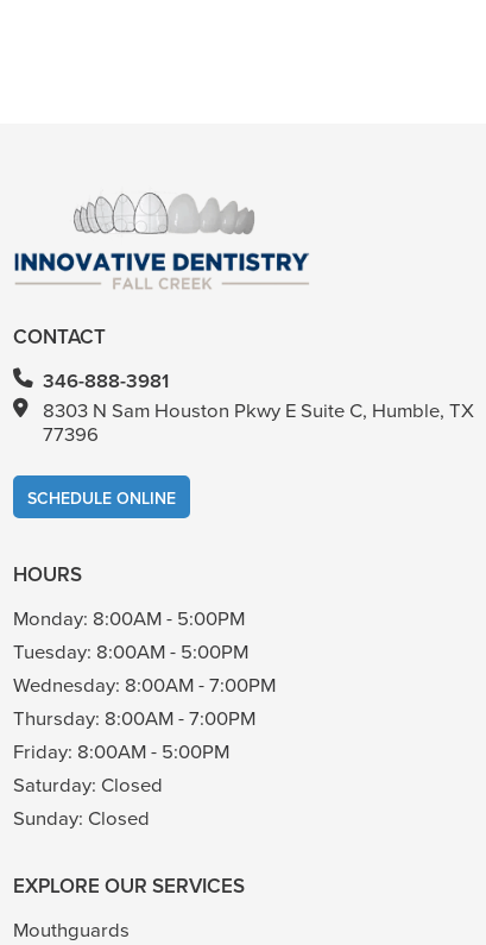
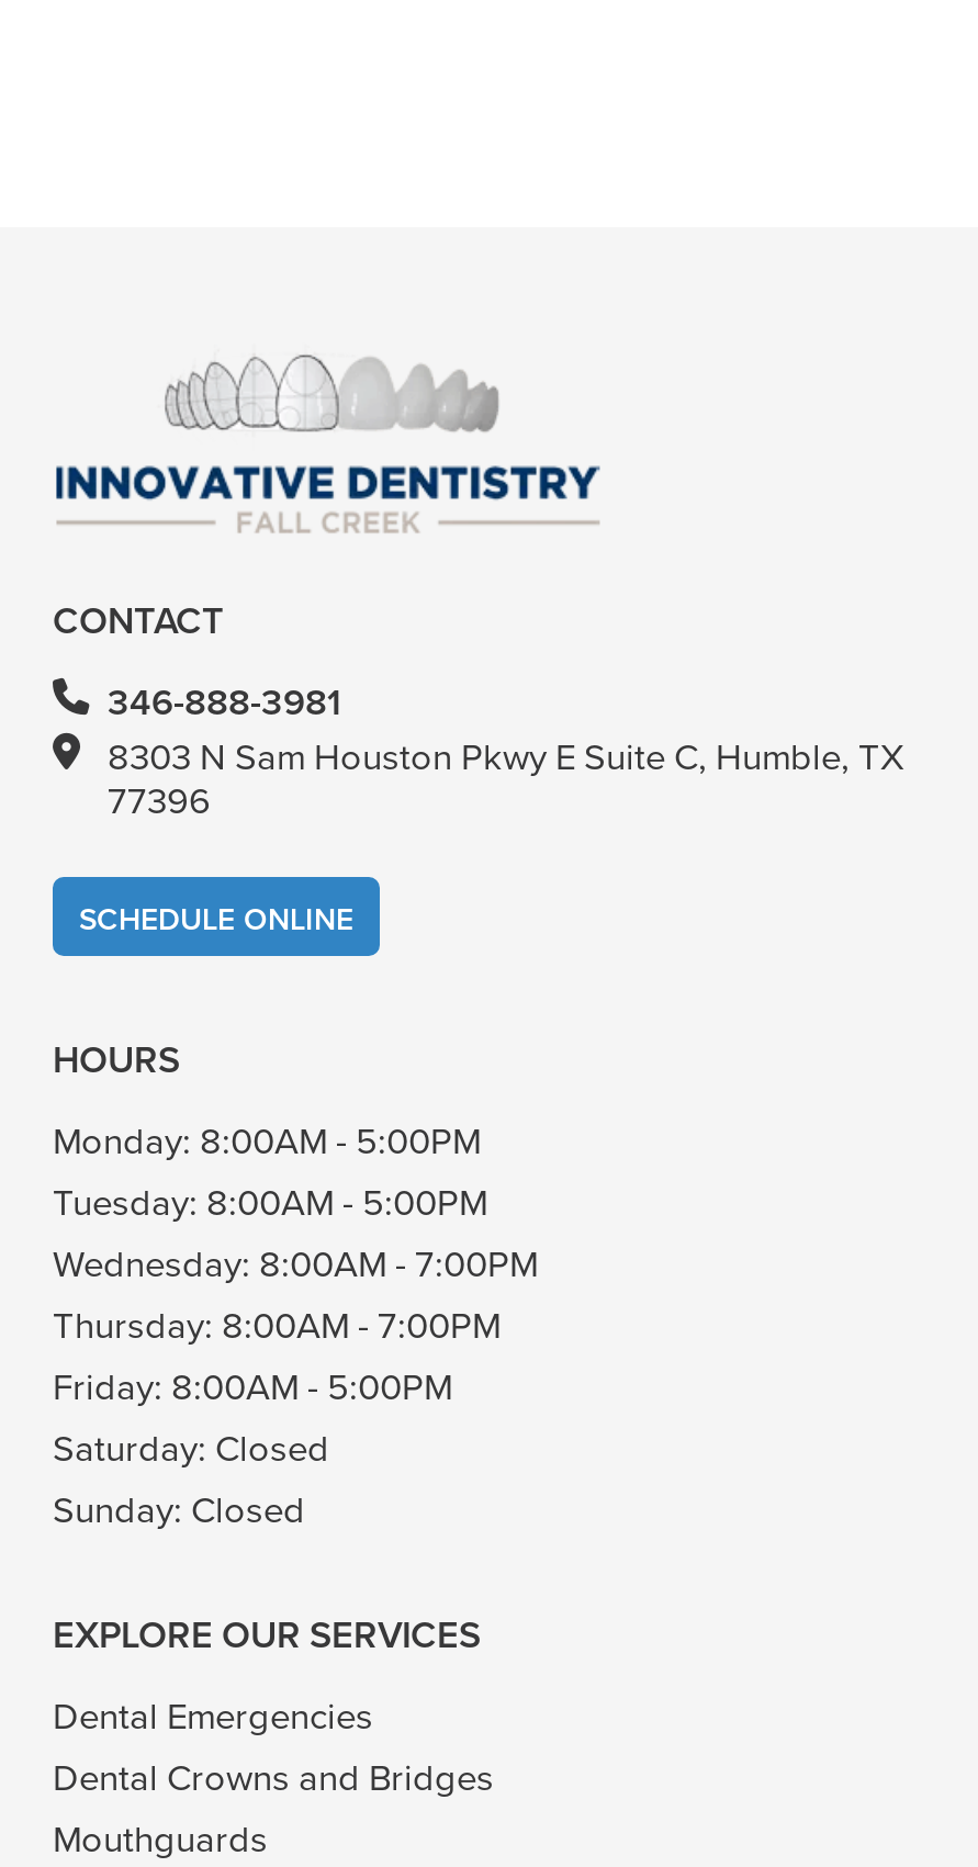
none -> [53,1689,494,1801] Dental Emergencies | Dental Crowns and Bridges

